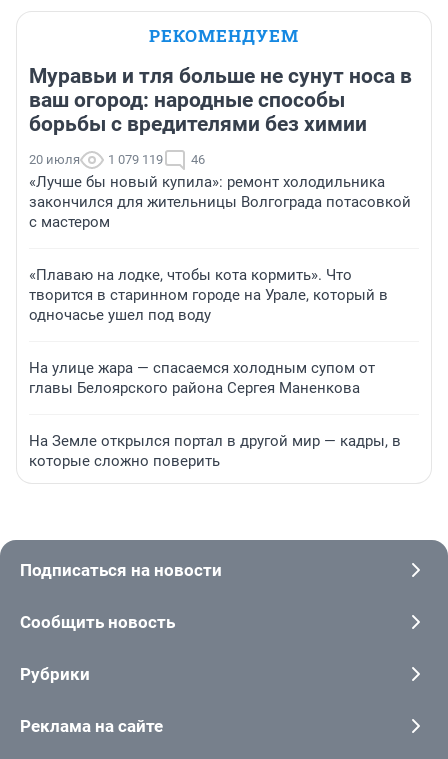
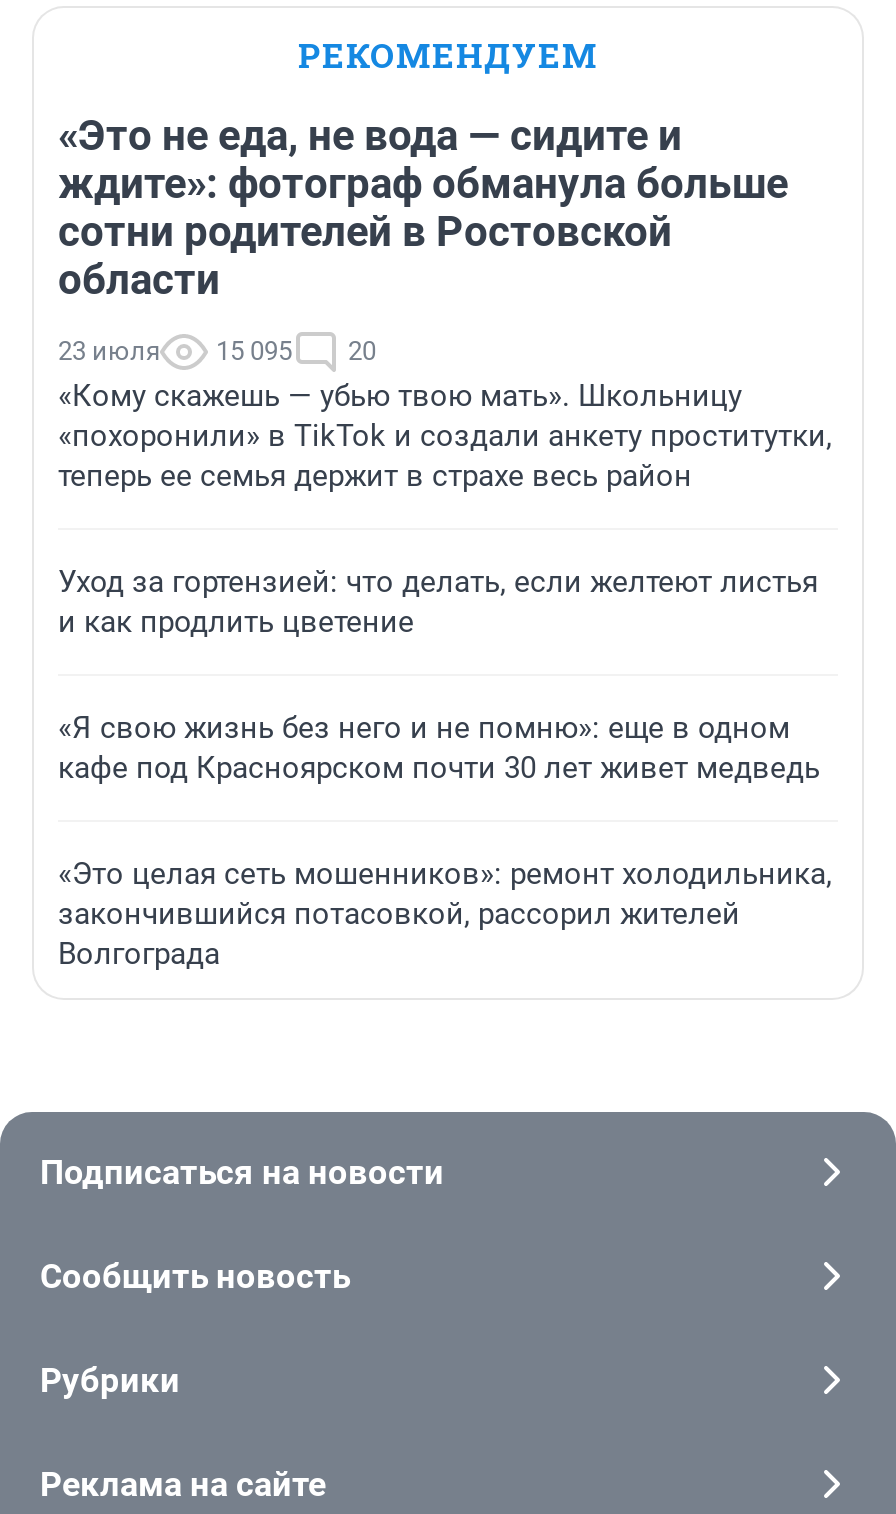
[29,64,412,136] Муравьи и тля больше не сунут носа в | ваш огород: народные способы | борьбы с вредителями без химии -> [58,112,788,304] «Это не еда, не вода — сидите и | ждите»: фотограф обманула больше | сотни родителей в Ростовской | области
[29,152,411,231] 20 июля | 1 079 119 | 46 | «Лучше бы новый купила»: ремонт холодильника | закончился для жительницы Волгограда потасовкой | с мастером -> [58,336,832,494] 23 июля | 15 095 | 20 | «Кому скажешь — убью твою мать». Школьницу | «похоронили» в TikTok и создали анкету проститутки, | теперь ее семья держит в страхе весь район
[29,266,388,324] «Плаваю на лодке, чтобы кота кормить». Что | творится в старинном городе на Урале, который в | одночасье ушел под воду -> [58,564,818,640] Уход за гортензией: что делать, если желтеют листья | и как продлить цветение
[29,359,375,397] На улице жара — спасаемся холодным супом от | главы Белоярского района Сергея Маненкова -> [58,710,820,786] «Я свою жизнь без него и не помню»: еще в одном | кафе под Красноярском почти 30 лет живет медведь
[29,432,401,470] На Земле открылся портал в другой мир — кадры, в | которые сложно поверить -> [58,856,832,972] «Это целая сеть мошенников»: ремонт холодильника, | закончившийся потасовкой, рассорил жителей | Волгограда

